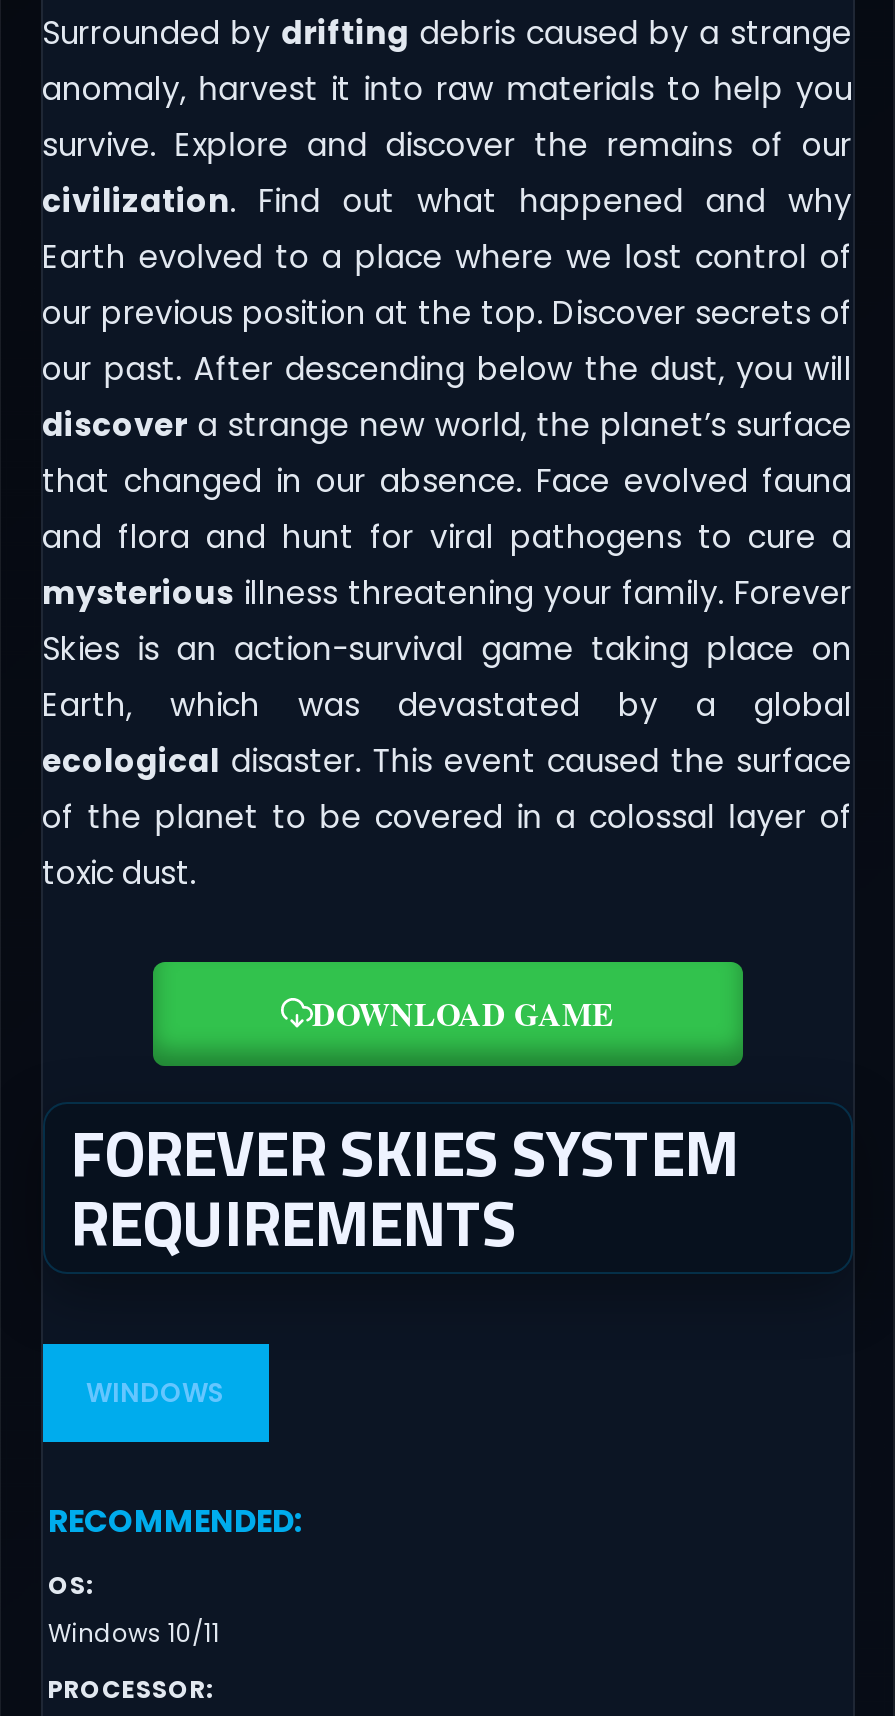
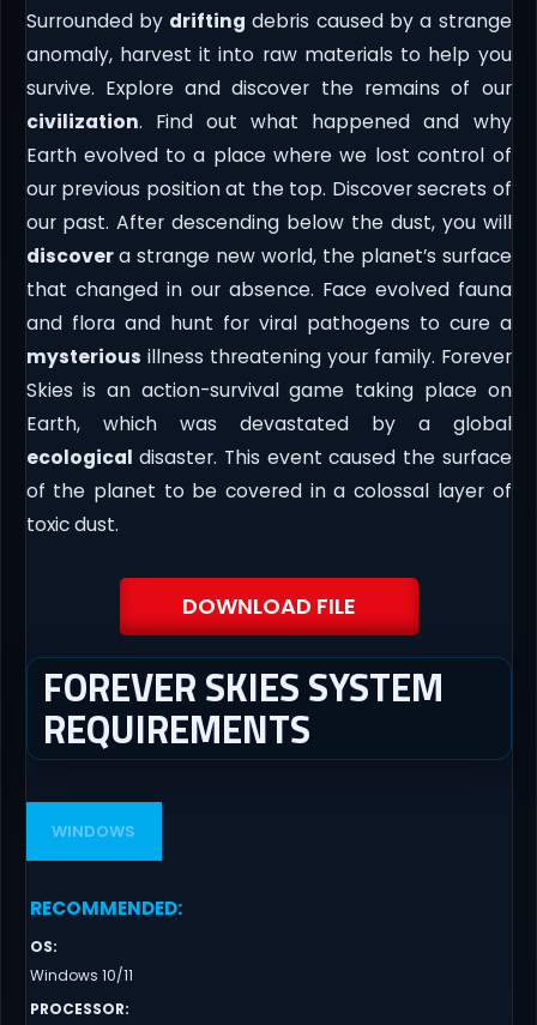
[312,989,614,1035] DOWNLOAD GAME -> [182,591,355,621] DOWNLOAD FILE

